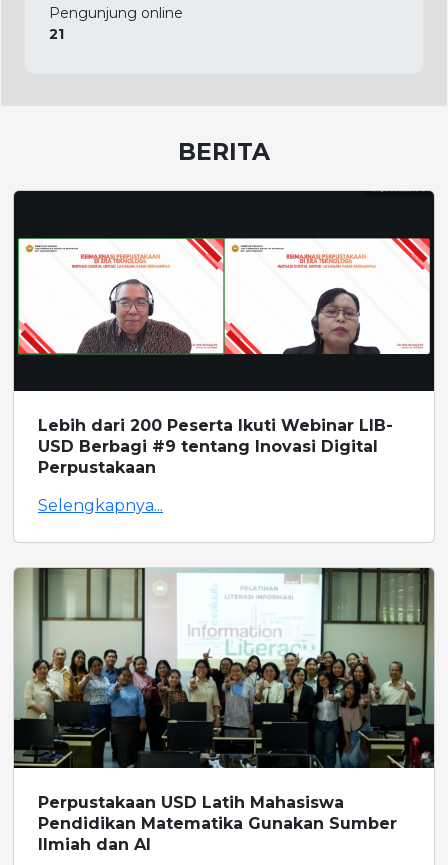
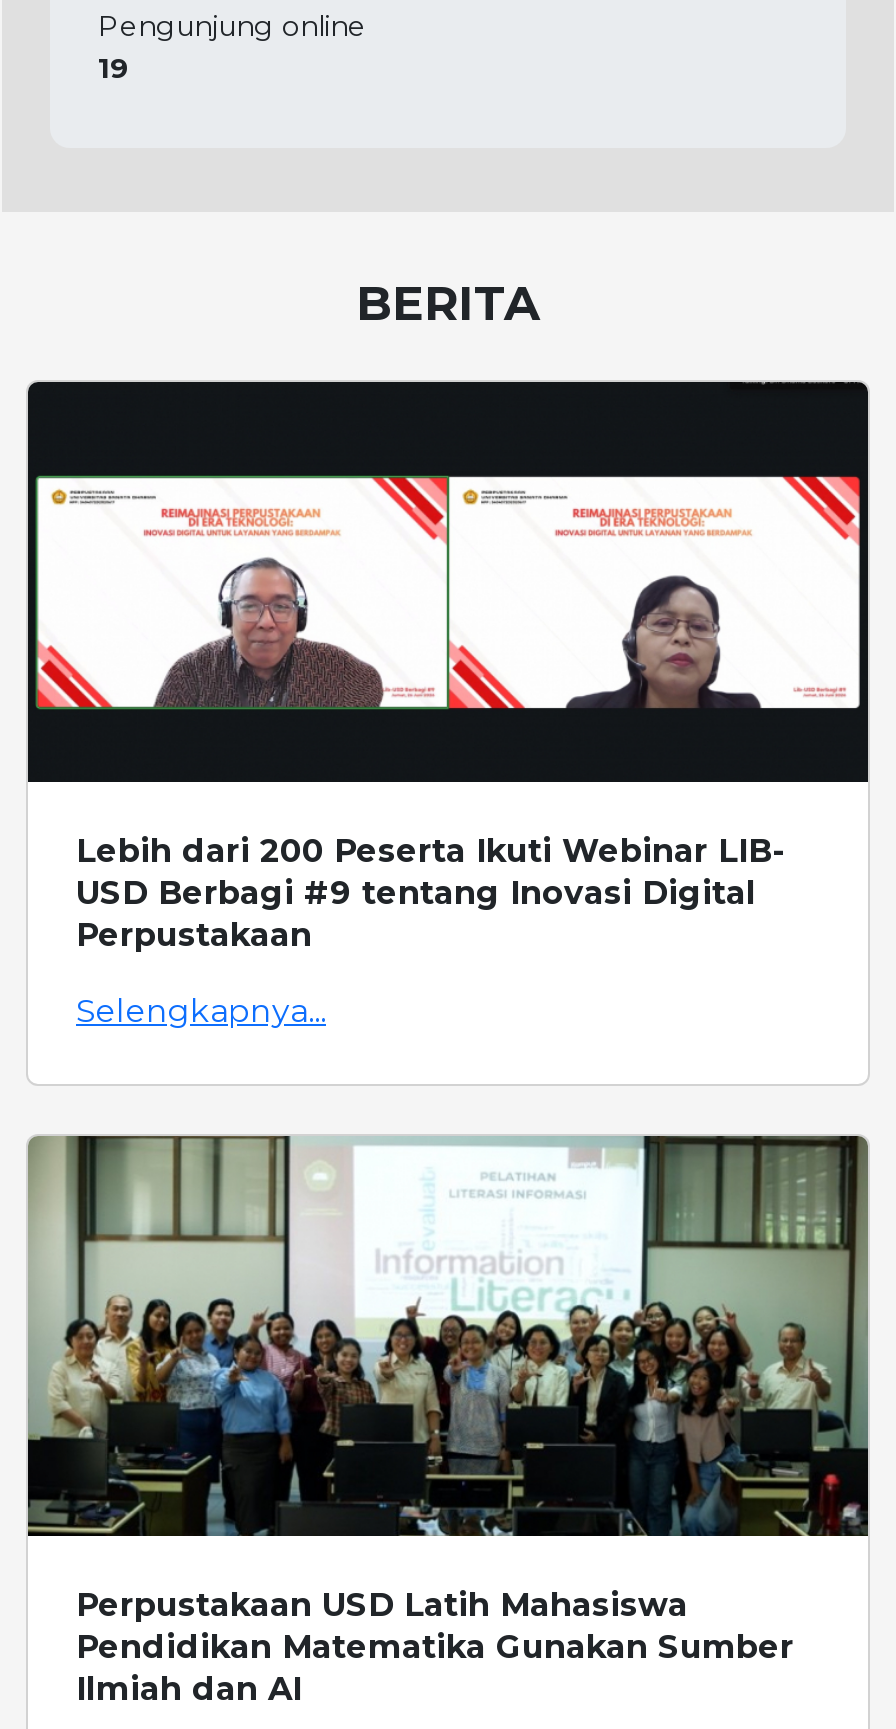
[49,25,64,43] 21 -> [98,51,130,87] 19

